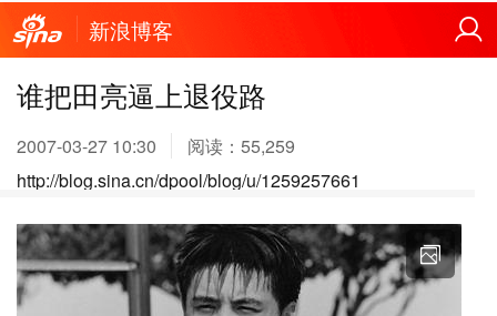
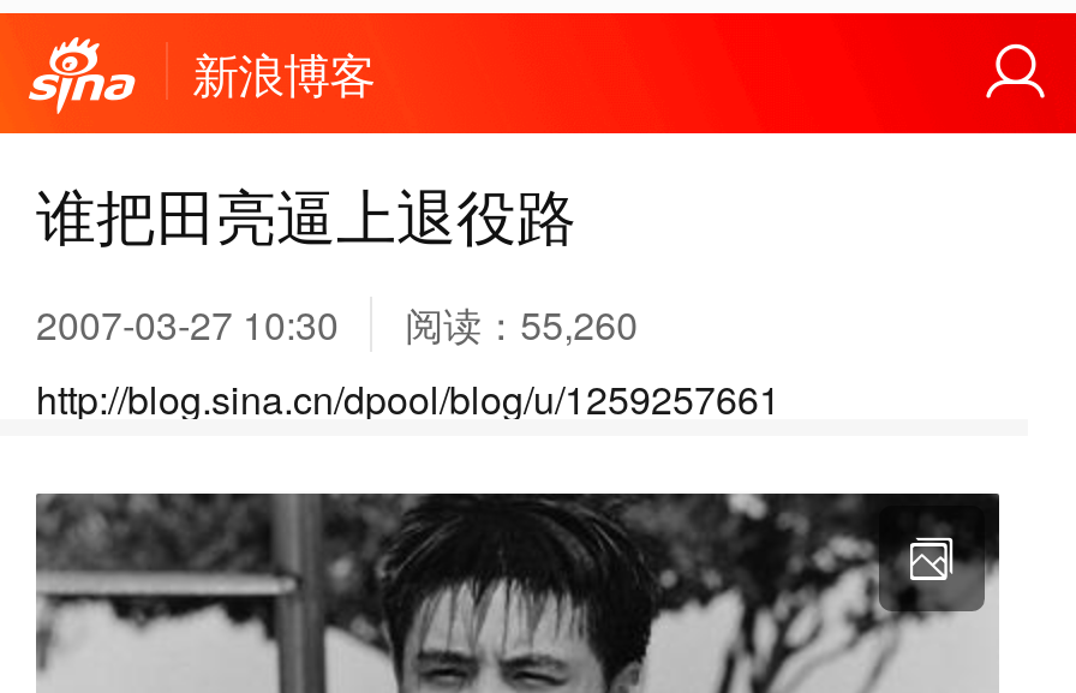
[17,133,295,159] 2007-03-27 10:30 阅读：55,259 -> [36,297,638,352] 2007-03-27 10:30 阅读：55,260

